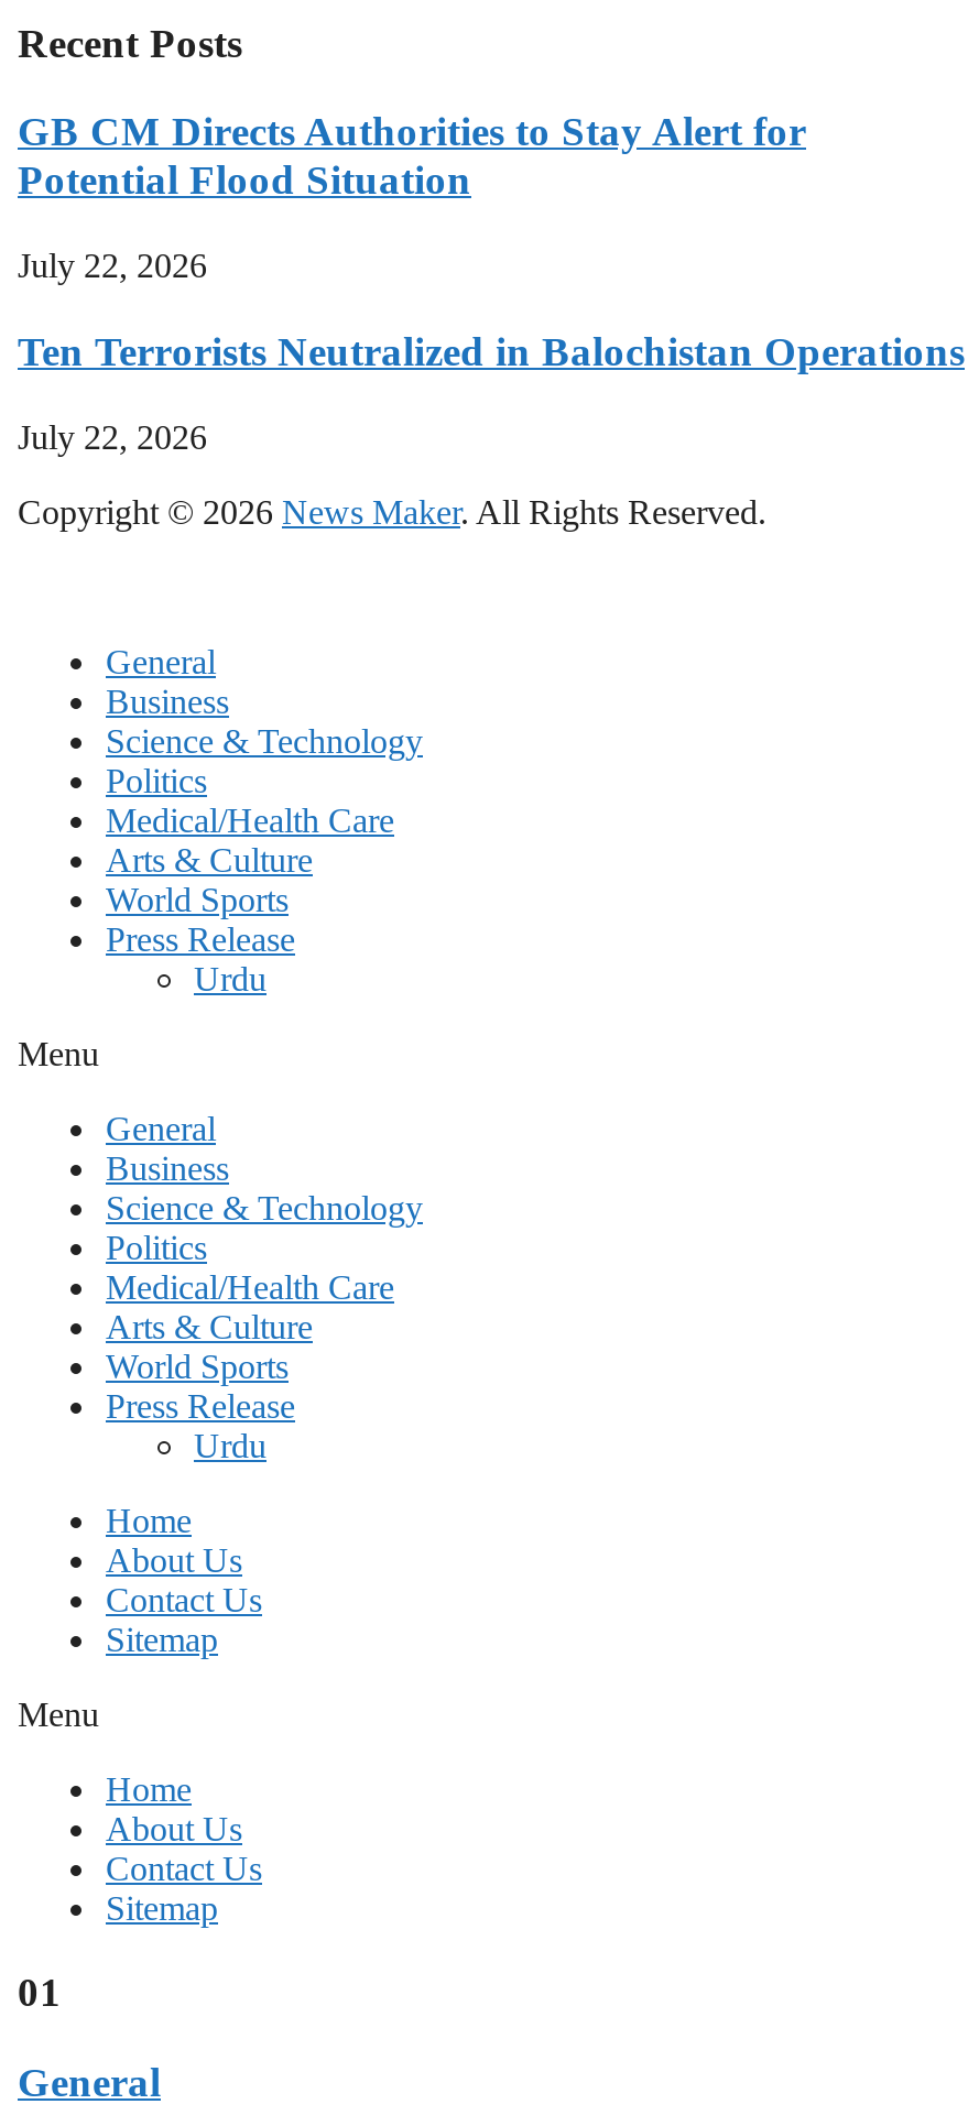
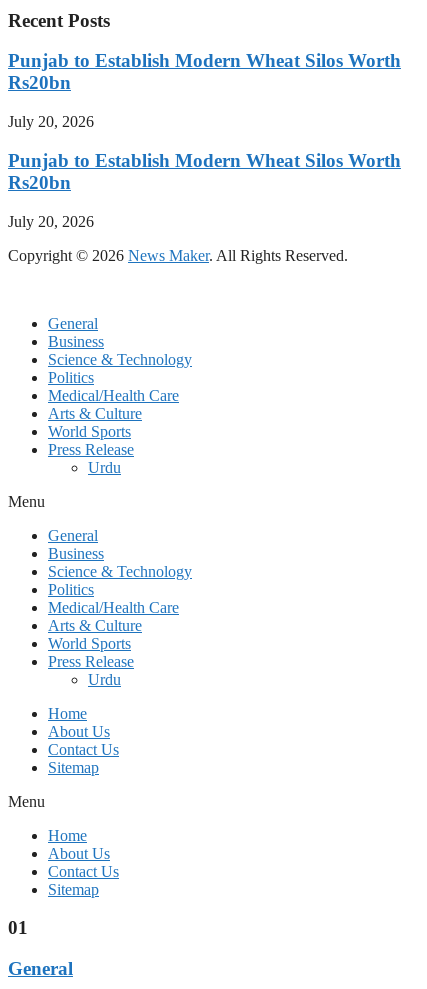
[18,109,806,203] GB CM Directs Authorities to Stay Alert for | Potential Flood Situation -> [8,50,401,93] Punjab to Establish Modern Wheat Silos Worth | Rs20bn
[18,247,207,284] July 22, 2026 -> [8,113,94,130] July 20, 2026
[18,328,965,374] Ten Terrorists Neutralized in Balochistan Operations -> [8,150,401,193] Punjab to Establish Modern Wheat Silos Worth | Rs20bn
[18,417,207,455] July 22, 2026 -> [8,212,94,229] July 20, 2026

